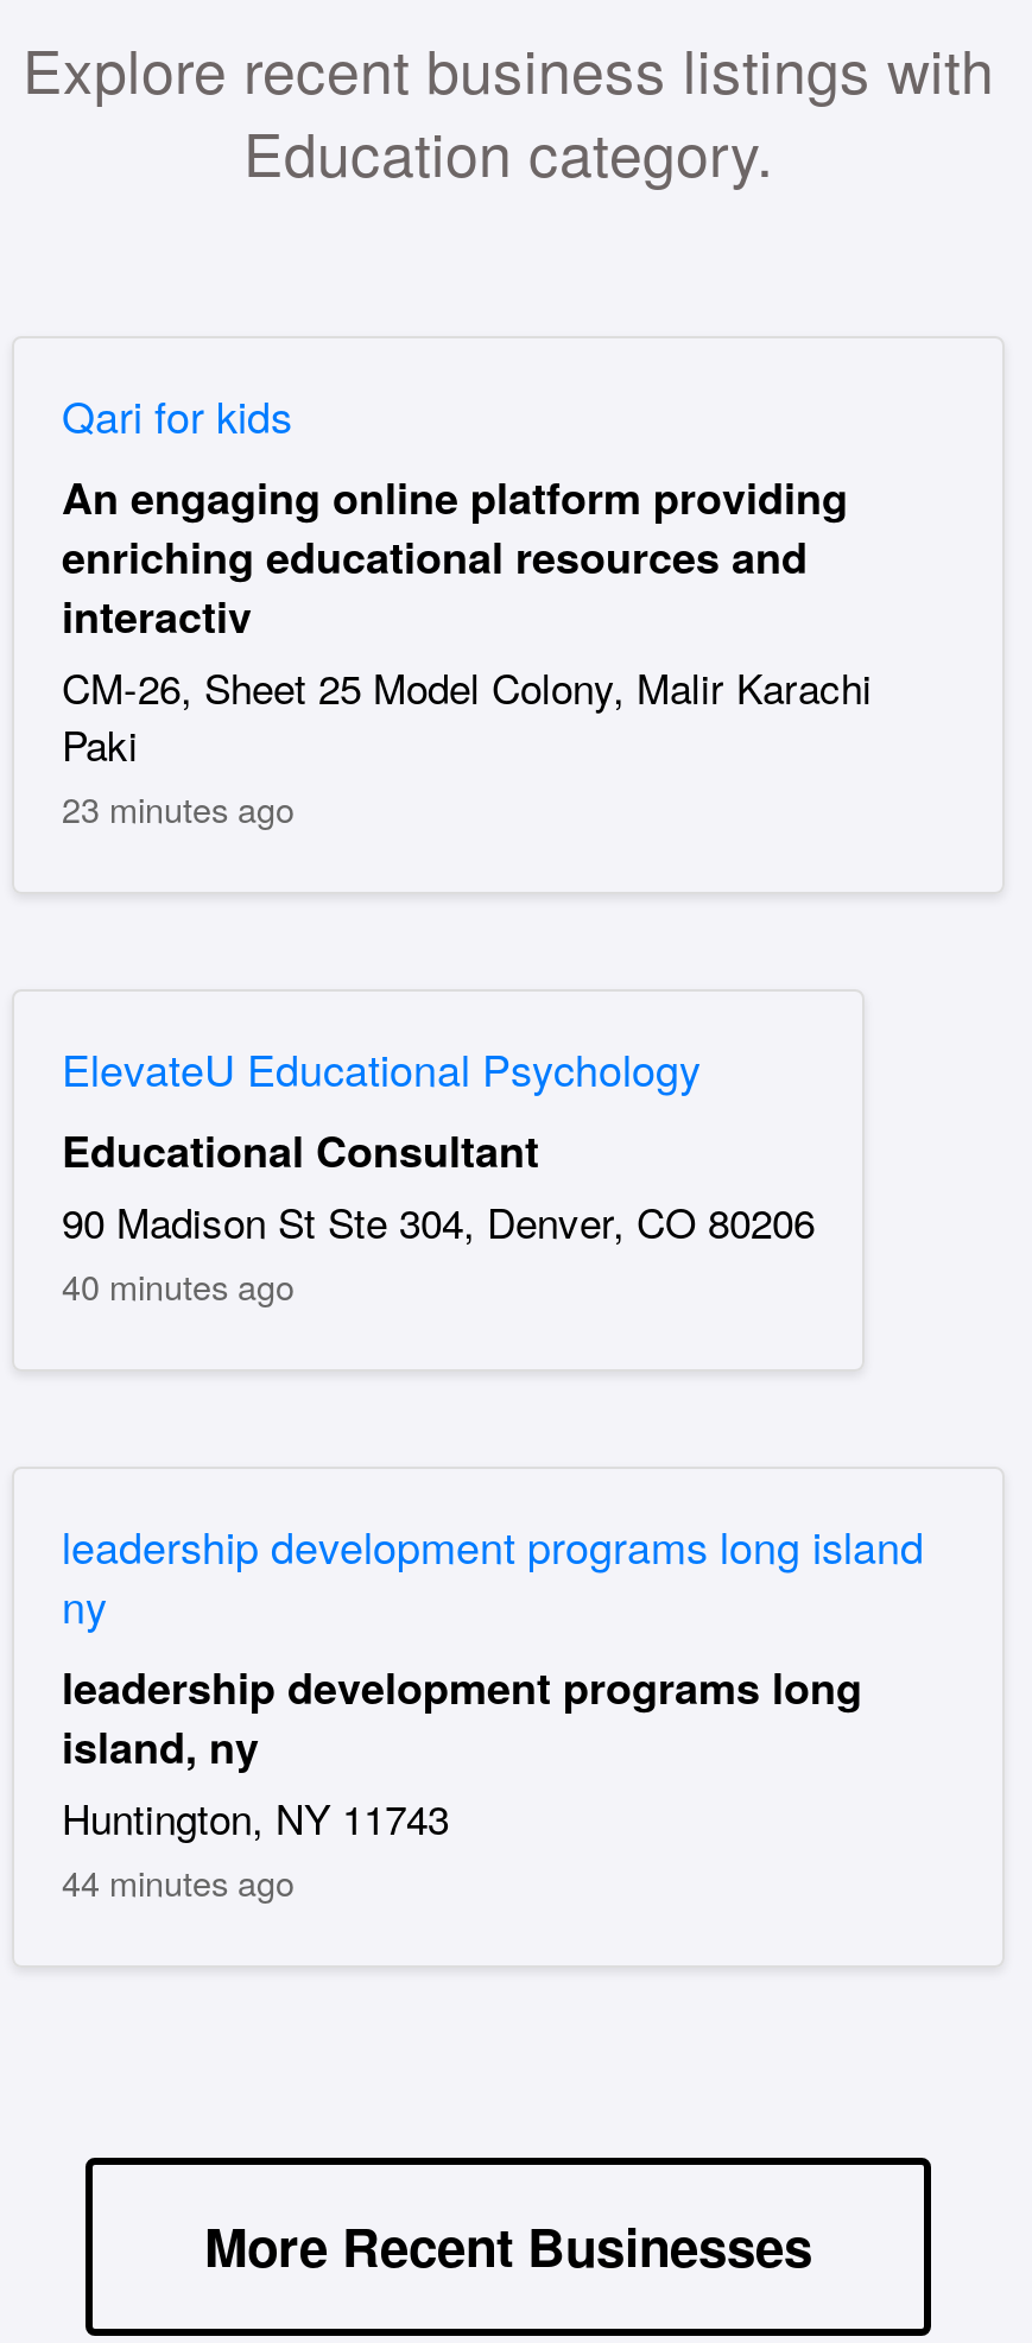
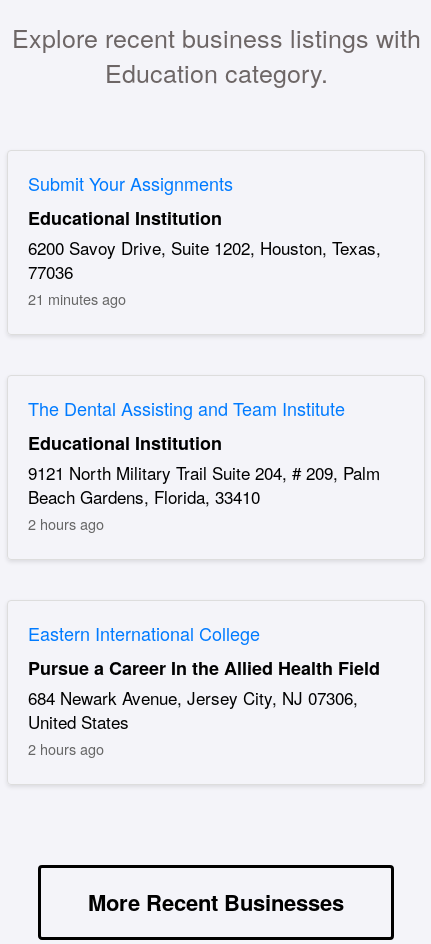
[62,382,872,831] Qari for kids | An engaging online platform providing | enriching educational resources and | interactiv | CM-26, Sheet 25 Model Colony, Malir Karachi | Paki | 23 minutes ago -> [28,169,381,308] Submit Your Assignments | Educational Institution | 6200 Savoy Drive, Suite 1202, Houston, Texas, | 77036 | 21 minutes ago
[62,1036,815,1309] ElevateU Educational Psychology | Educational Consultant | 90 Madison St Ste 304, Denver, CO 80206 | 40 minutes ago -> [28,394,380,533] The Dental Assisting and Team Institute | Educational Institution | 9121 North Military Trail Suite 204, # 209, Palm | Beach Gardens, Florida, 33410 | 2 hours ago
[62,1513,924,1905] leadership development programs long island | ny | leadership development programs long | island, ny | Huntington, NY 11743 | 44 minutes ago -> [28,619,380,758] Eastern International College | Pursue a Career In the Allied Health Field | 684 Newark Avenue, Jersey City, NJ 07306, | United States | 2 hours ago

